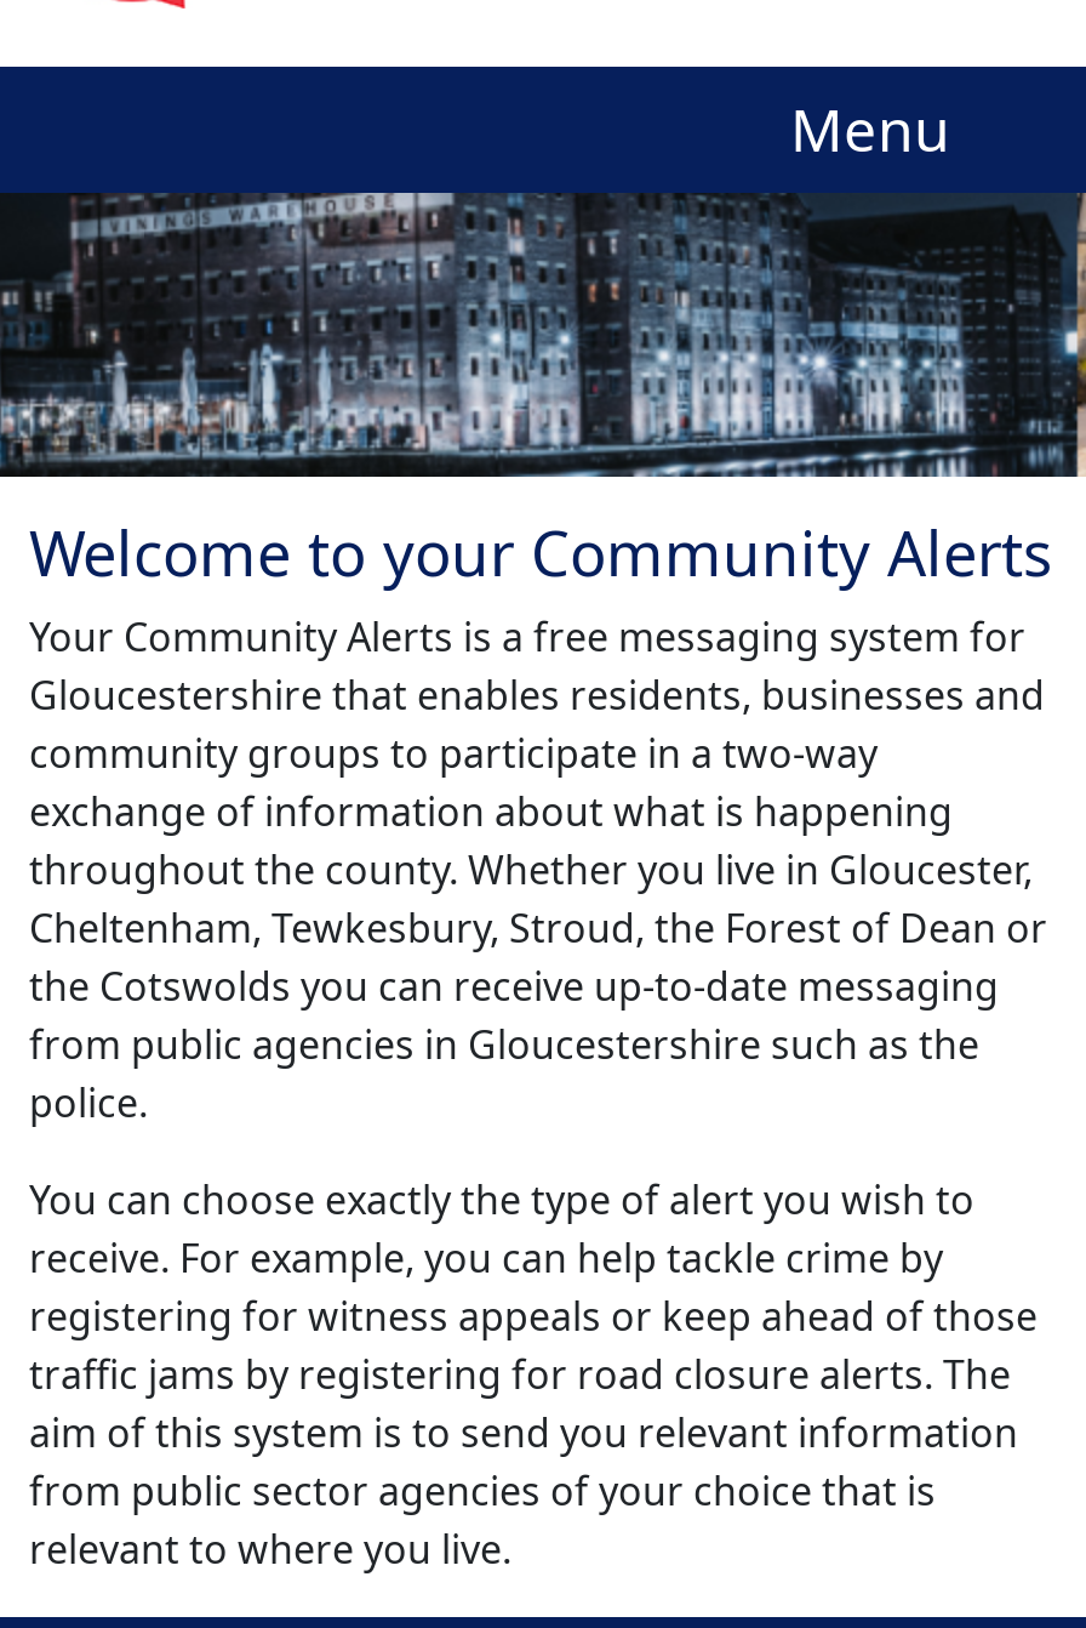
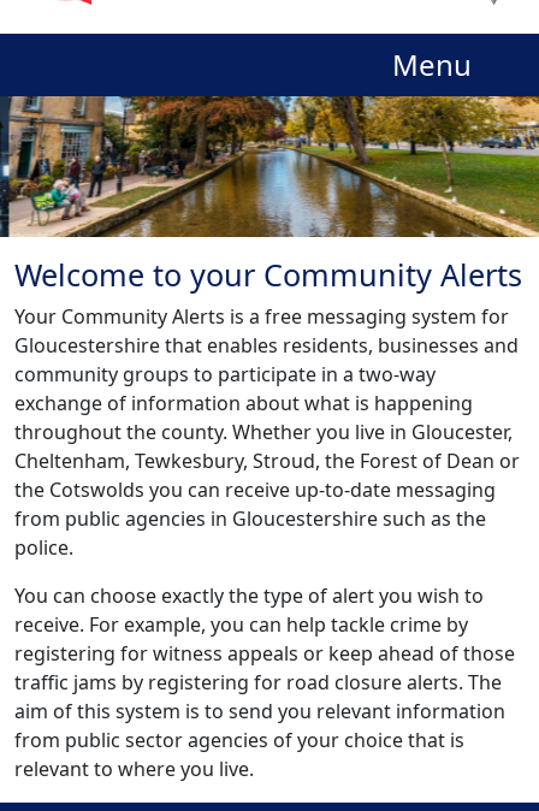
[7,192,1079,480] [image] -> [4,95,535,238] [image]

